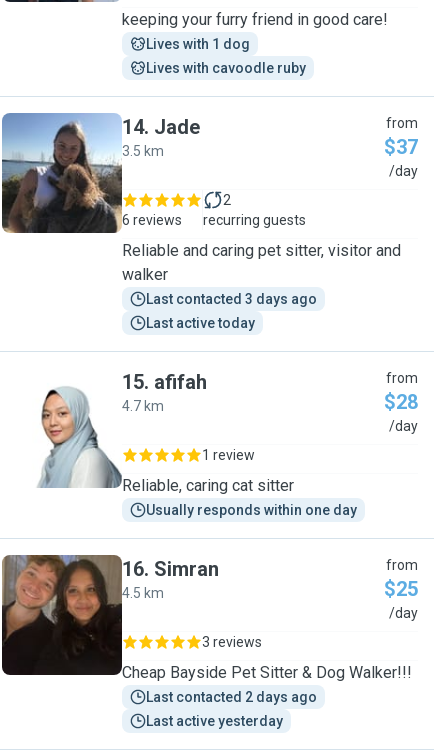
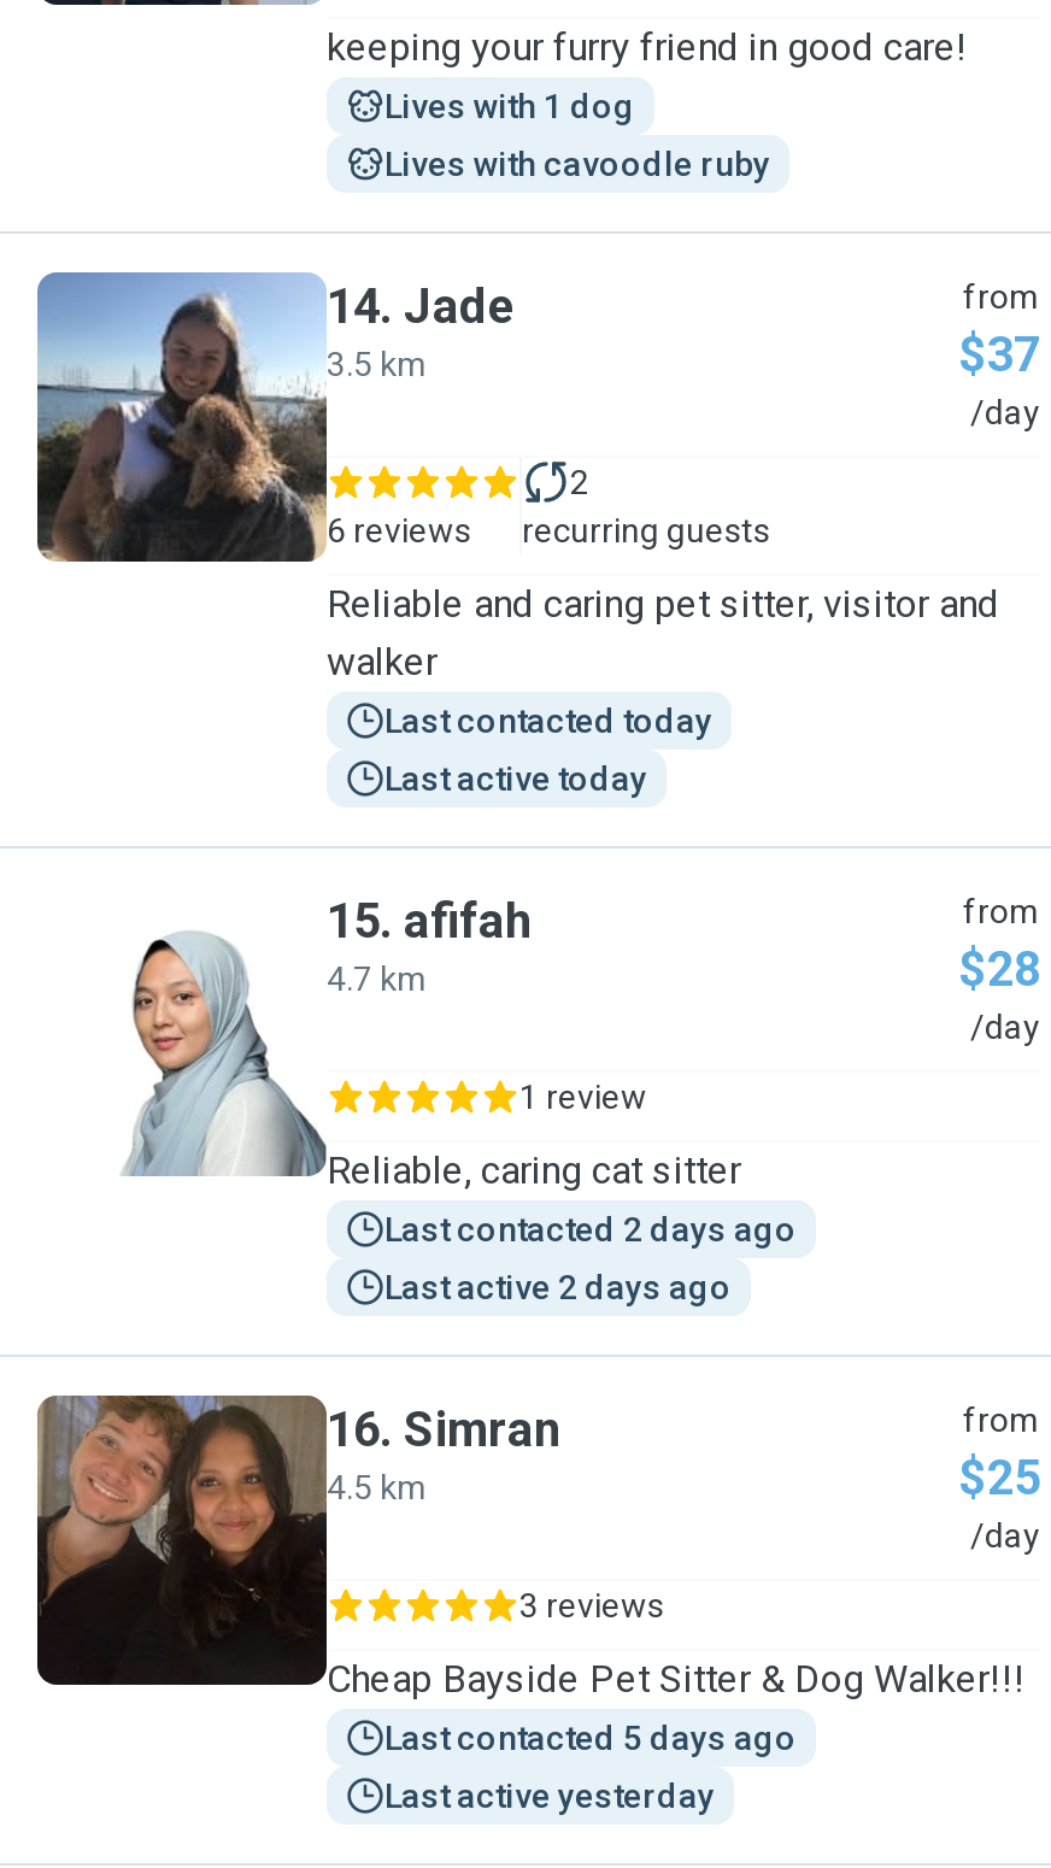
[146,291,317,307] Last contacted 3 days ago -> [384,701,712,740] Last contacted today
[146,502,357,518] Usually responds within one day -> [384,1268,732,1306] Last active 2 days ago
none -> [384,1719,797,1757] Last contacted 5 days ago
moved [146,689,317,705] -> [384,1210,797,1249]: Last contacted 2 days ago

